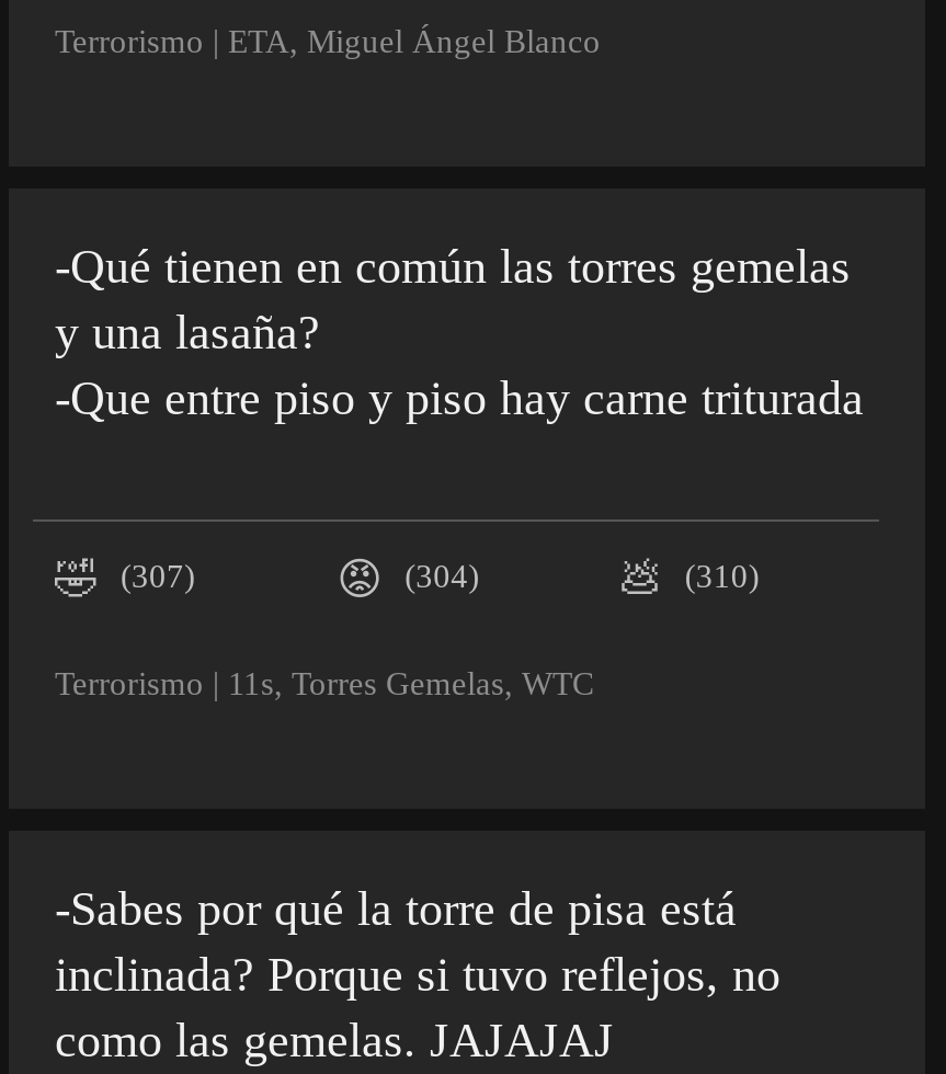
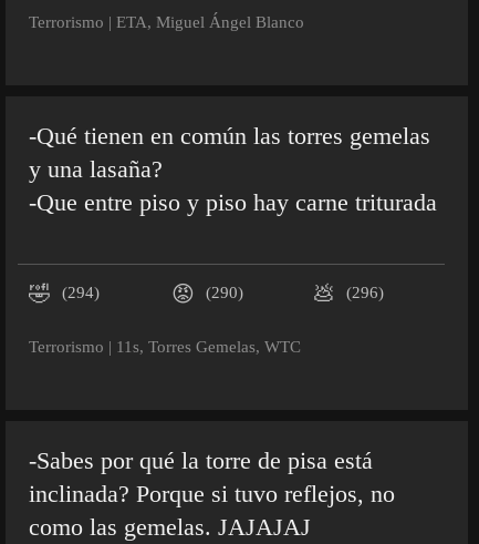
[121,559,195,594] (307) -> [62,284,100,301] (294)
[405,559,479,594] (304) -> [205,284,243,301] (290)
[685,559,759,594] (310) -> [347,284,384,301] (296)

